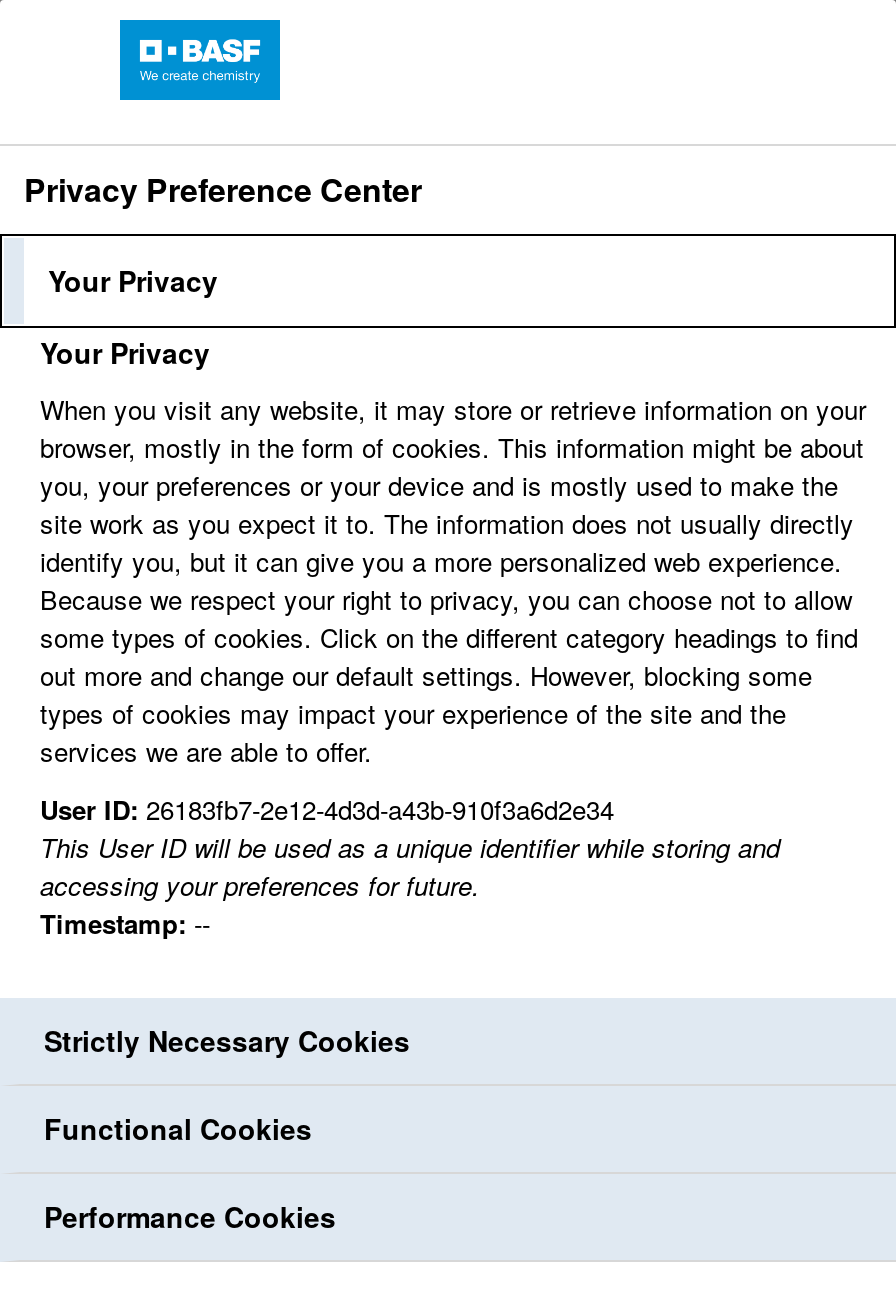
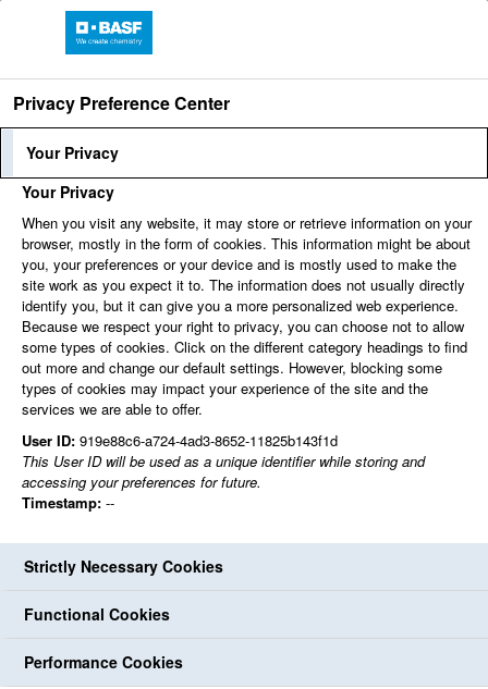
[40,790,614,828] User ID: 26183fb7-2e12-4d3d-a43b-910f3a6d2e34 -> [22,430,338,451] User ID: 919e88c6-a724-4ad3-8652-11825b143f1d

